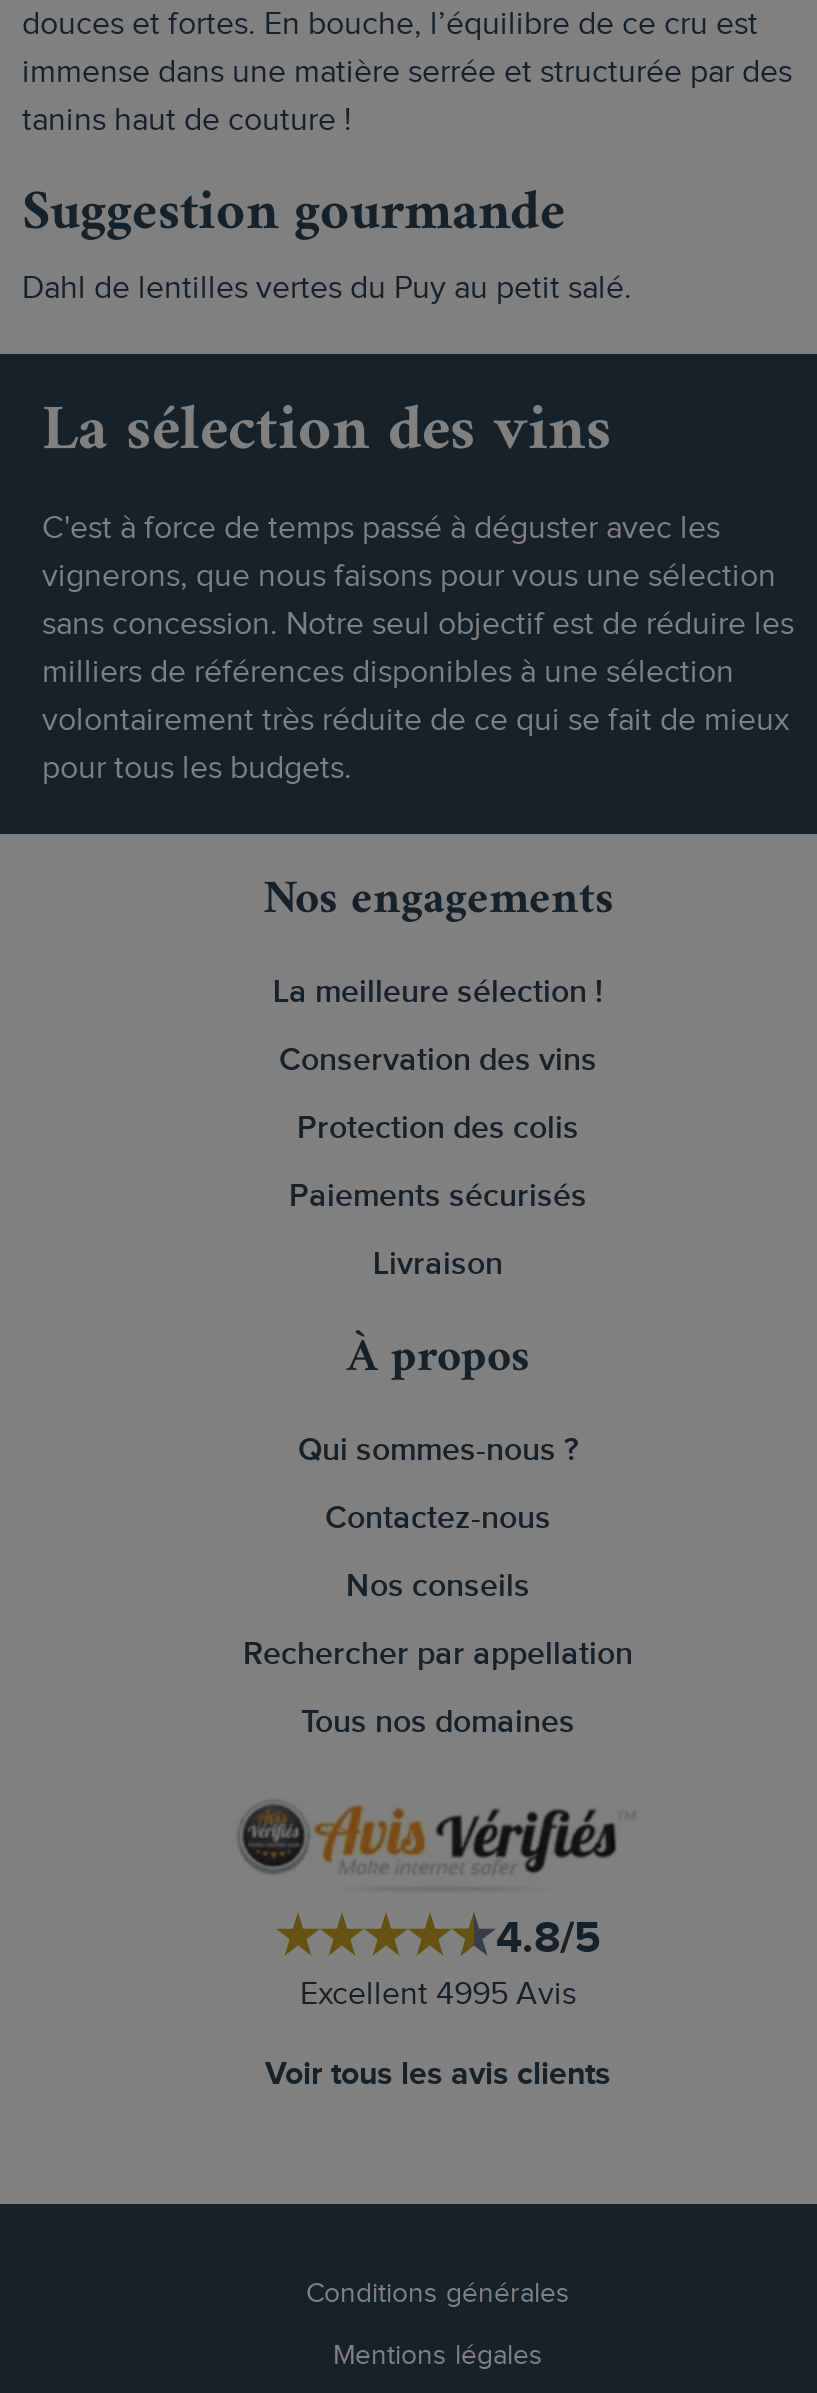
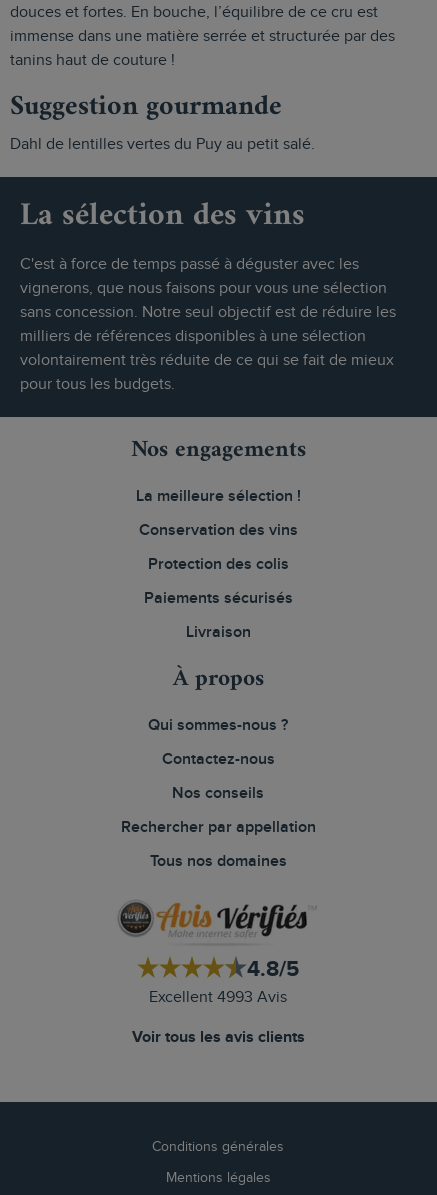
[300,1976,576,2014] Excellent 4995 Avis -> [149,988,287,1007] Excellent 4993 Avis

